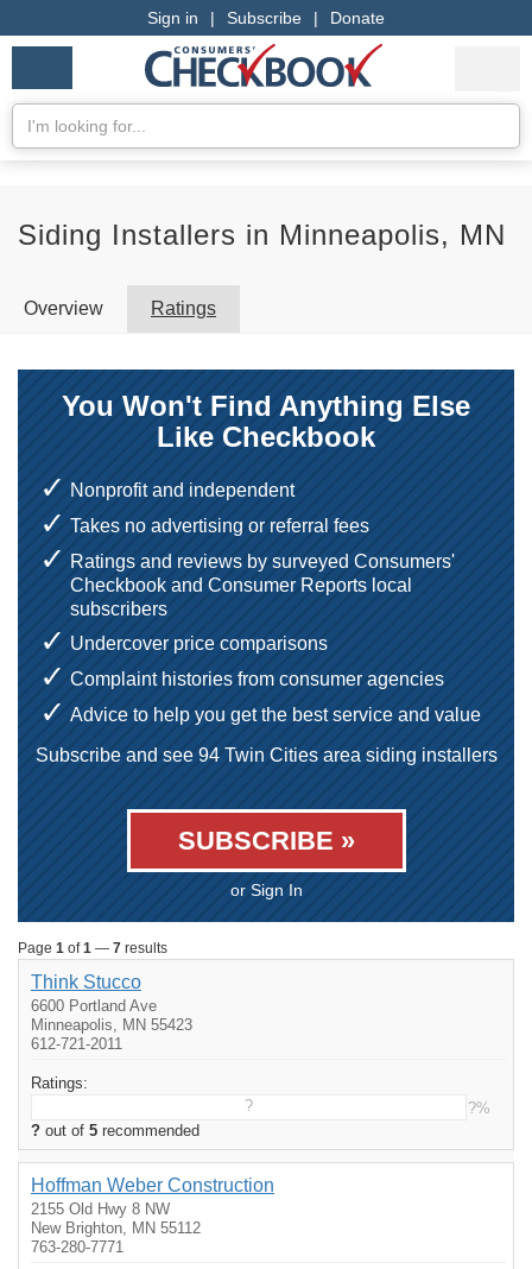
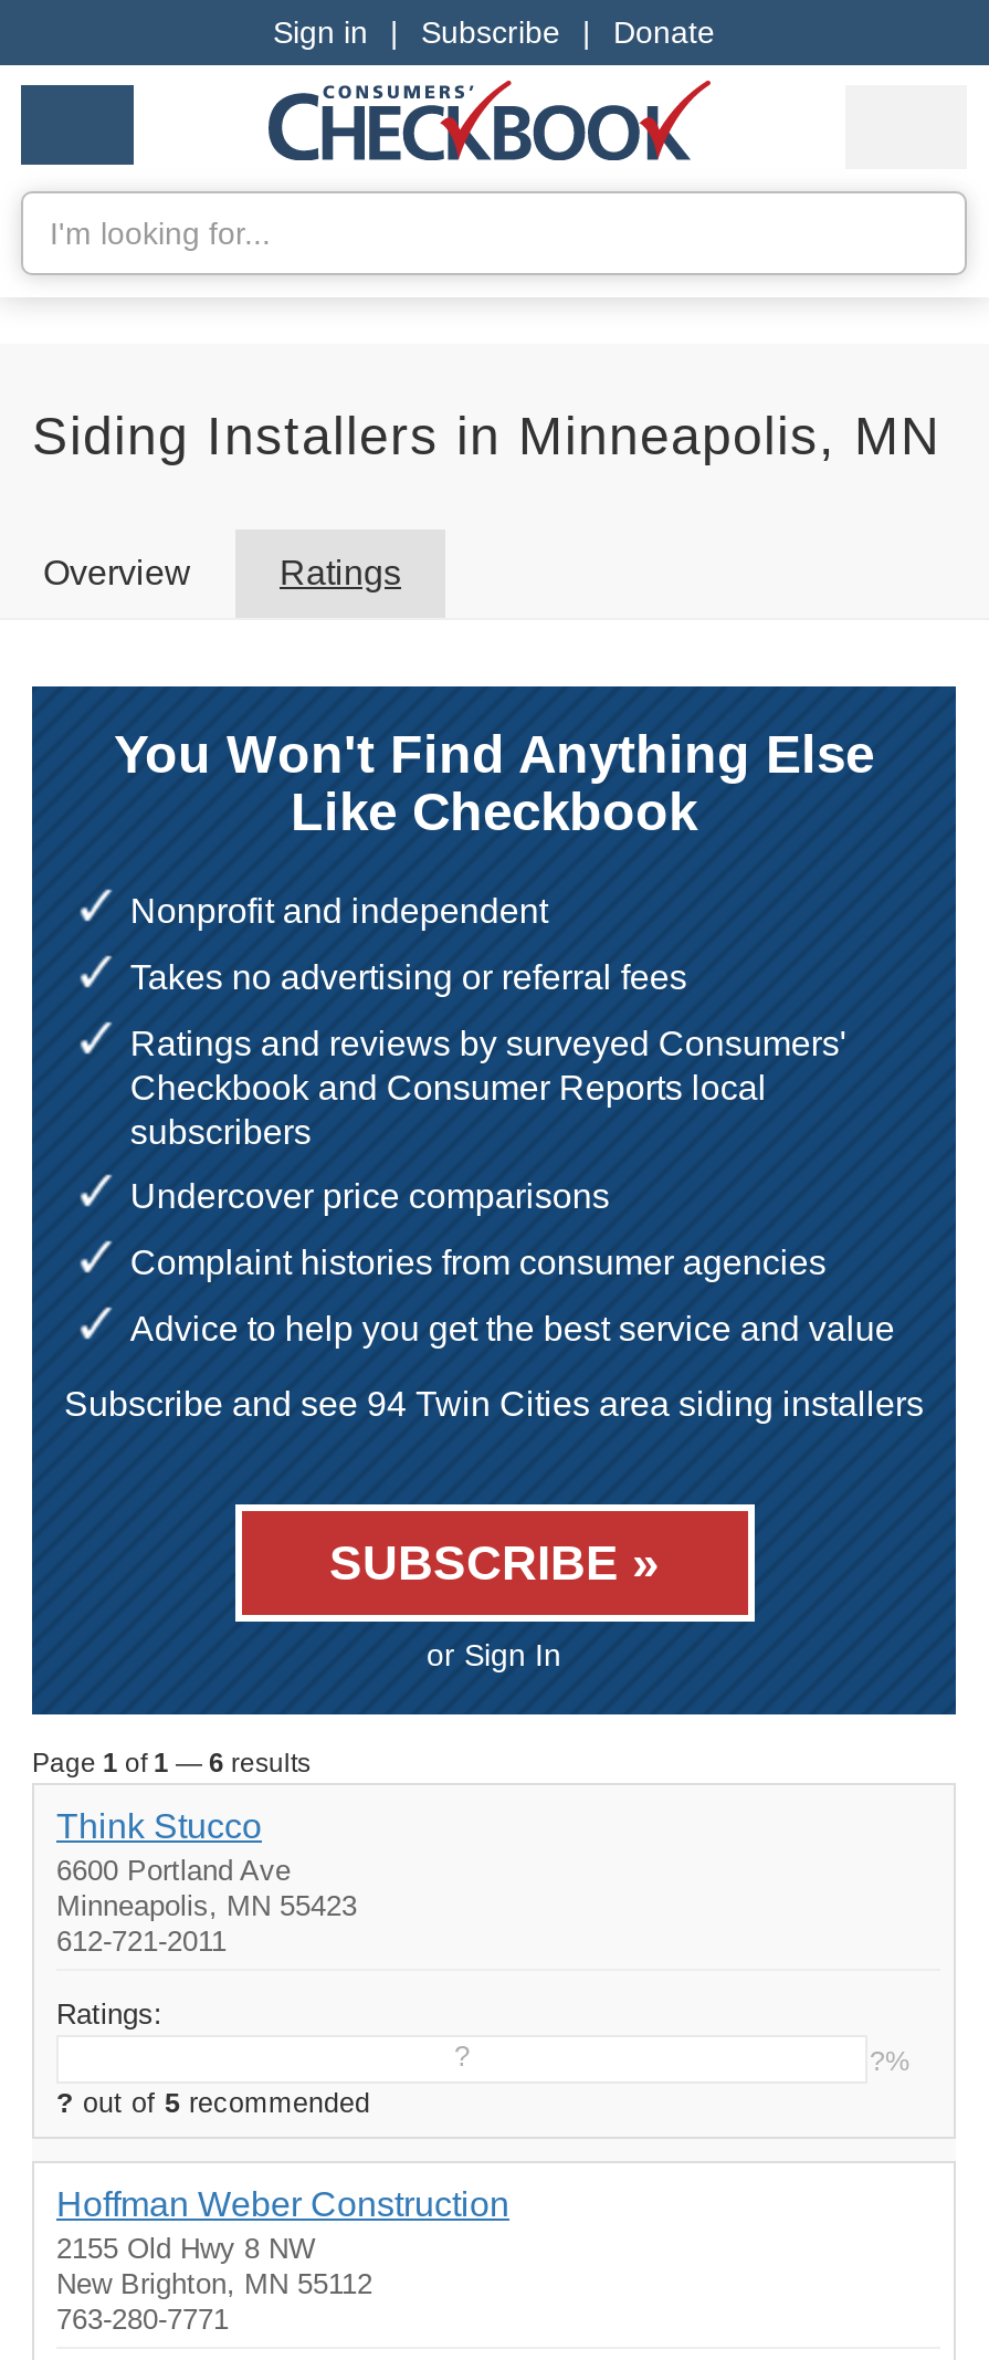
[18,940,167,957] Page 1 of 1 — 7 results -> [32,1749,311,1779] Page 1 of 1 — 6 results

